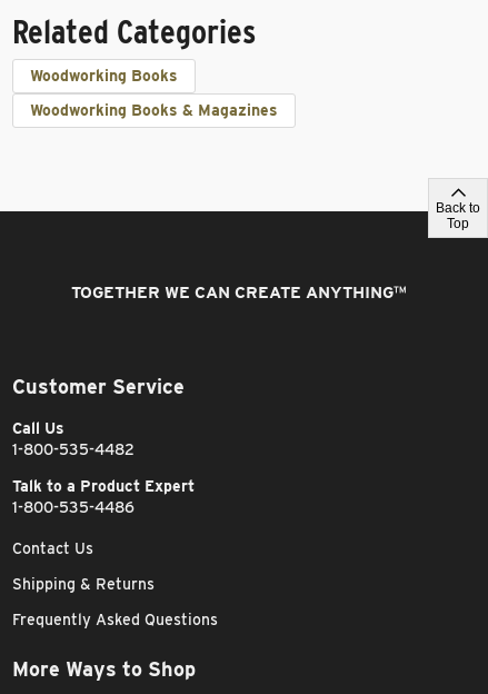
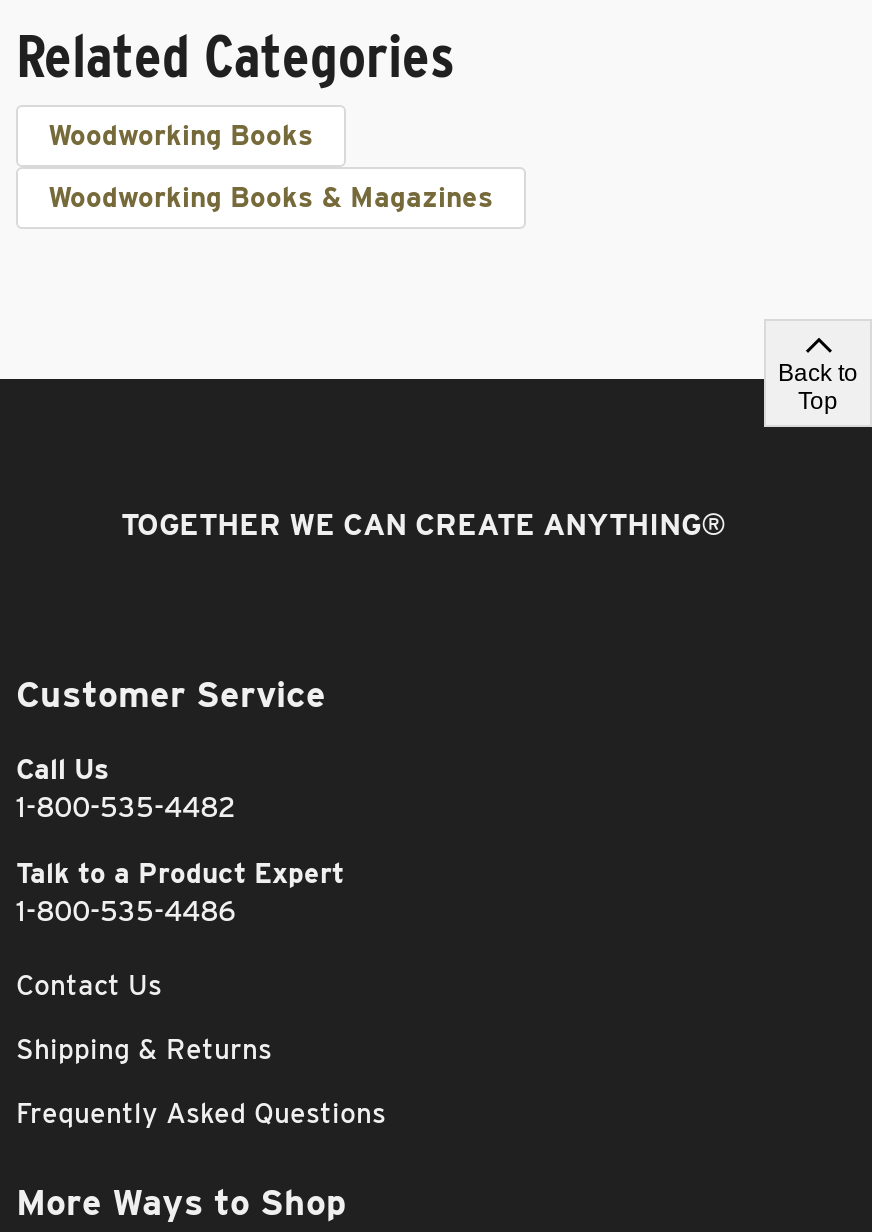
[71,282,407,303] TOGETHER WE CAN CREATE ANYTHING™ -> [121,507,727,543] TOGETHER WE CAN CREATE ANYTHING®

